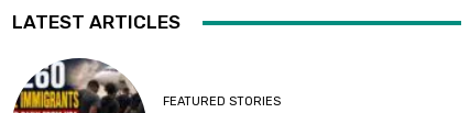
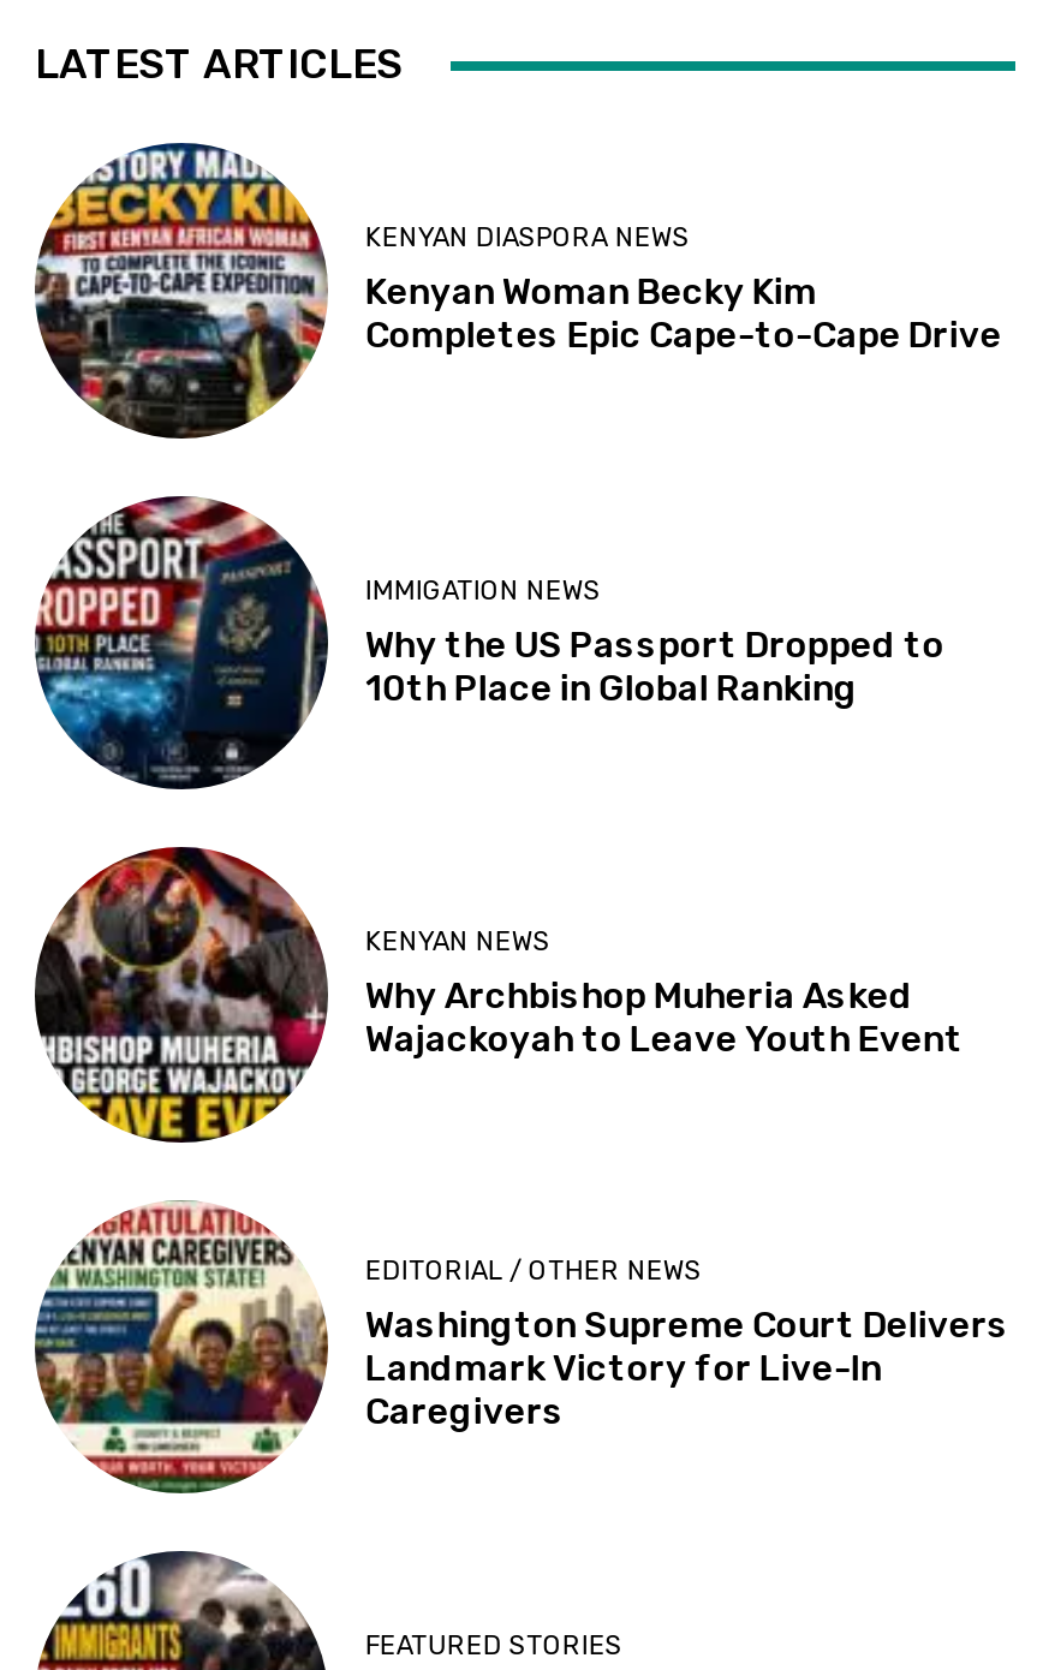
none -> [32,845,963,1145] [image] | KENYAN NEWS | Why Archbishop Muheria Asked | Wajackoyah to Leave Youth Event
none -> [32,1198,1009,1493] [image] | EDITORIAL / OTHER NEWS | Washington Supreme Court Delivers | Landmark Victory for Live-In | Caregivers
none -> [35,143,1002,441] [image] | KENYAN DIASPORA NEWS | Kenyan Woman Becky Kim | Completes Epic Cape-to-Cape Drive
none -> [35,494,944,792] [image] | IMMIGATION NEWS | Why the US Passport Dropped to | 10th Place in Global Ranking

